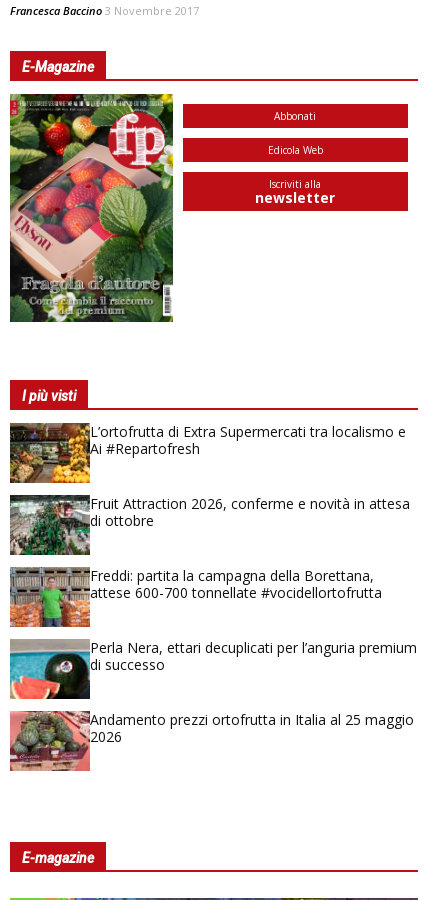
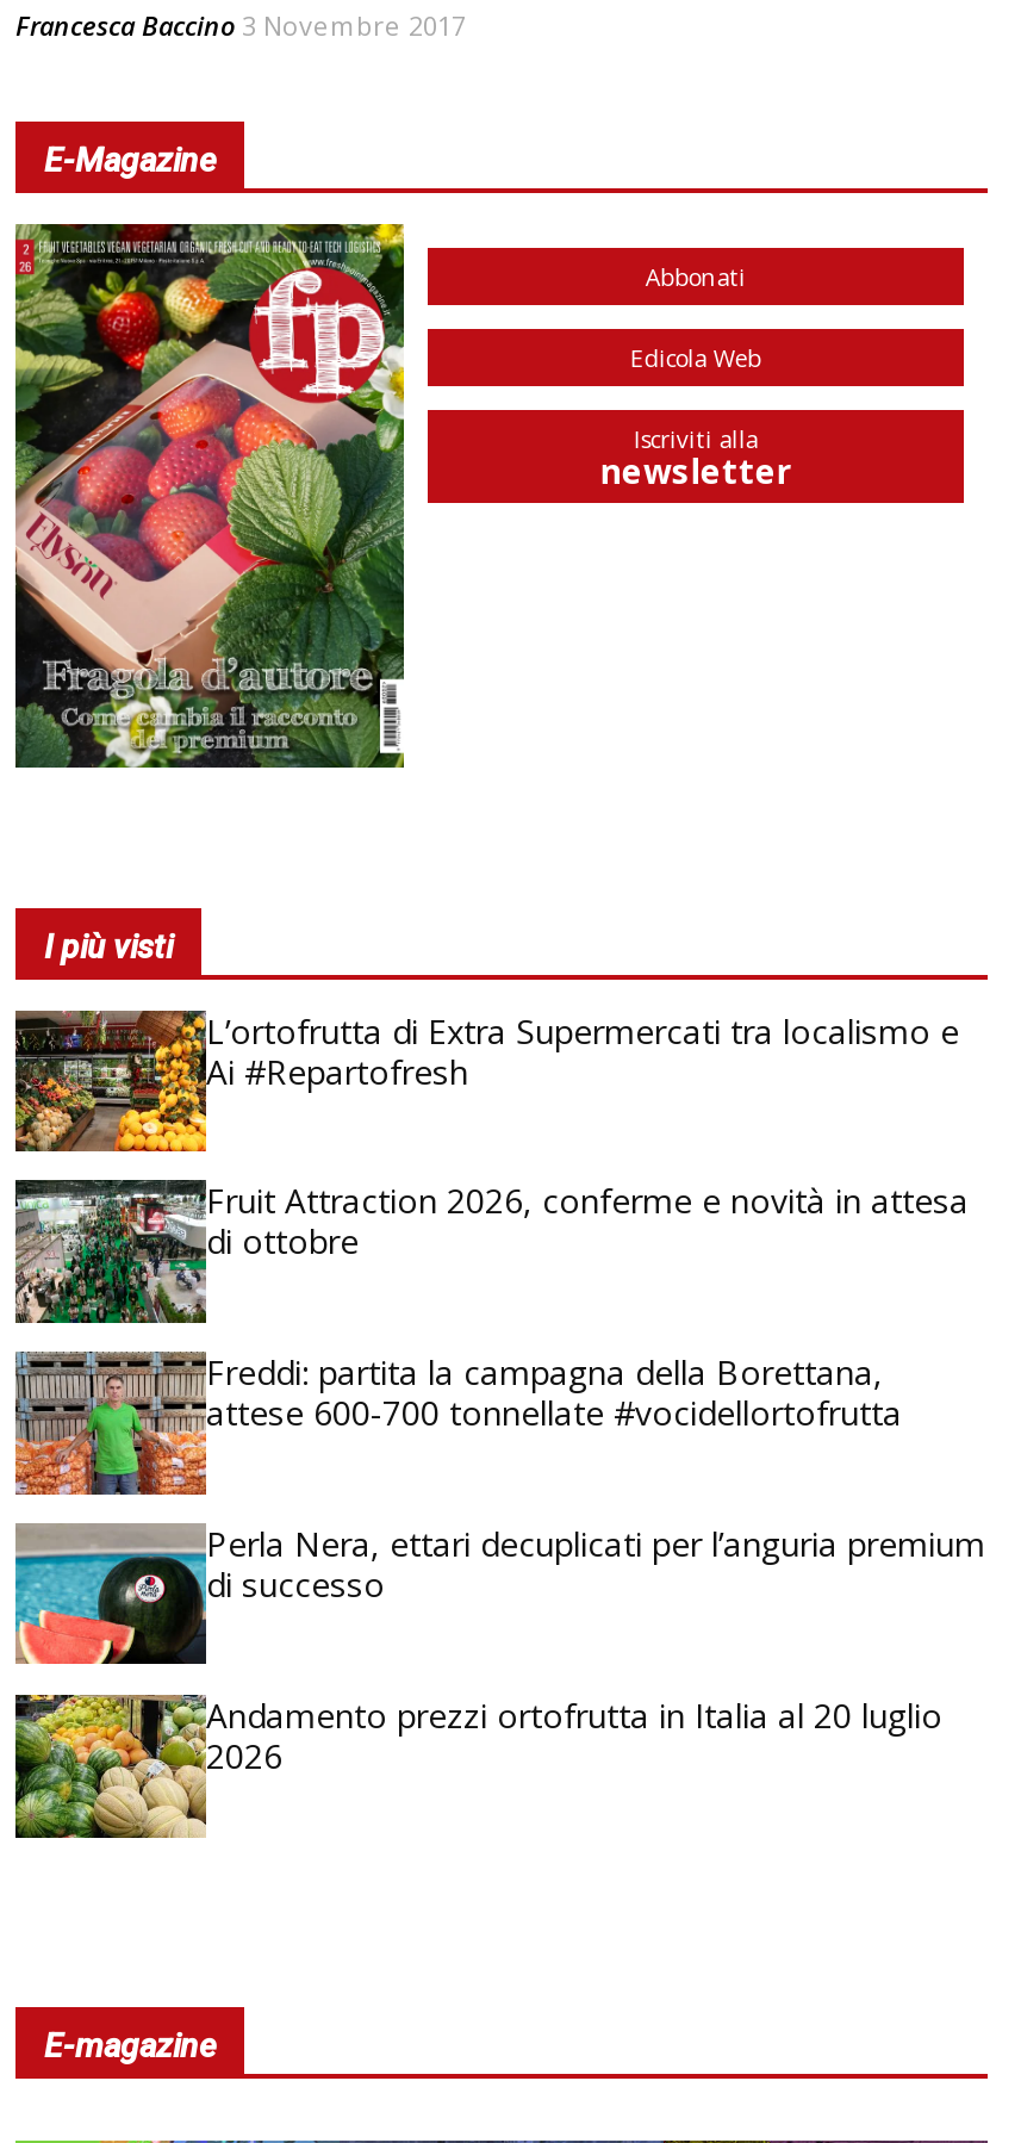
[9,710,414,772] [image] | Andamento prezzi ortofrutta in Italia al 25 maggio -> [13,1691,942,1840] [image] | Andamento prezzi ortofrutta in Italia al 20 luglio

